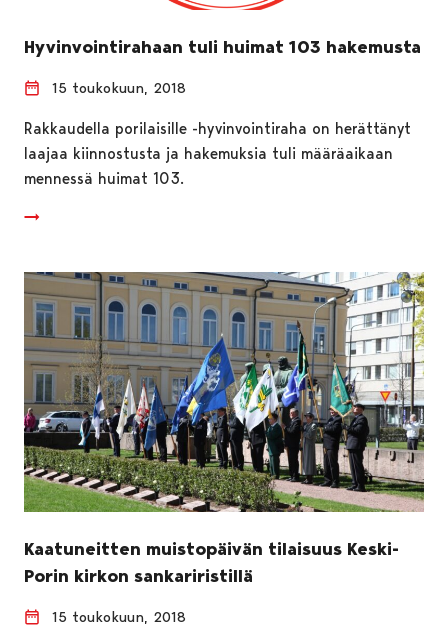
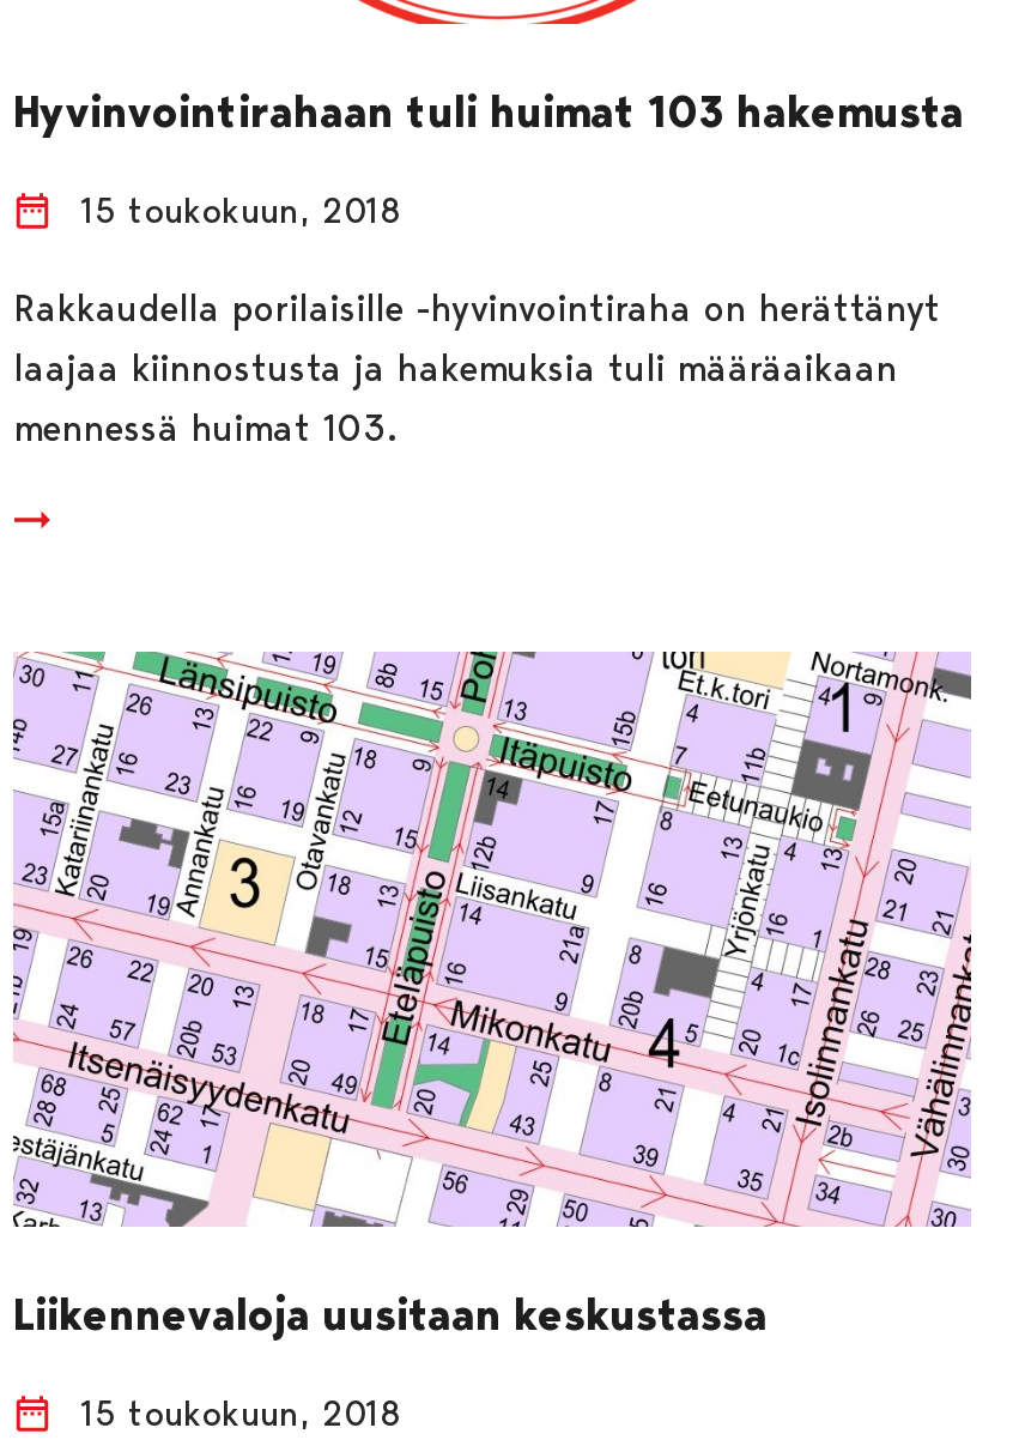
[23,271,425,587] [image] | Kaatuneitten muistopäivän tilaisuus Keski- | Porin kirkon sankariristillä -> [11,649,971,1342] [image] | Liikennevaloja uusitaan keskustassa

